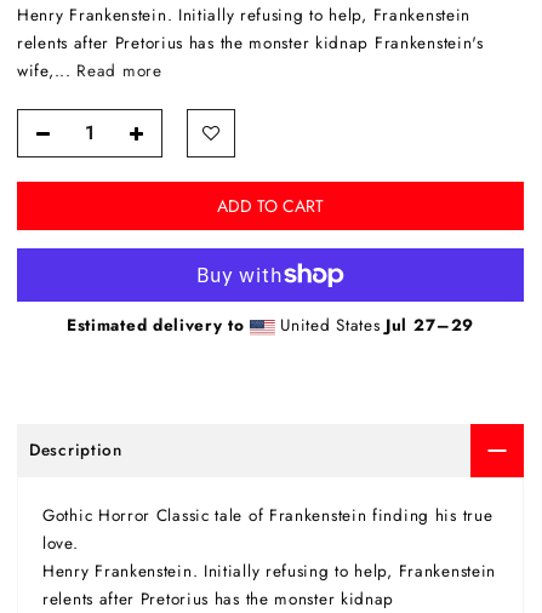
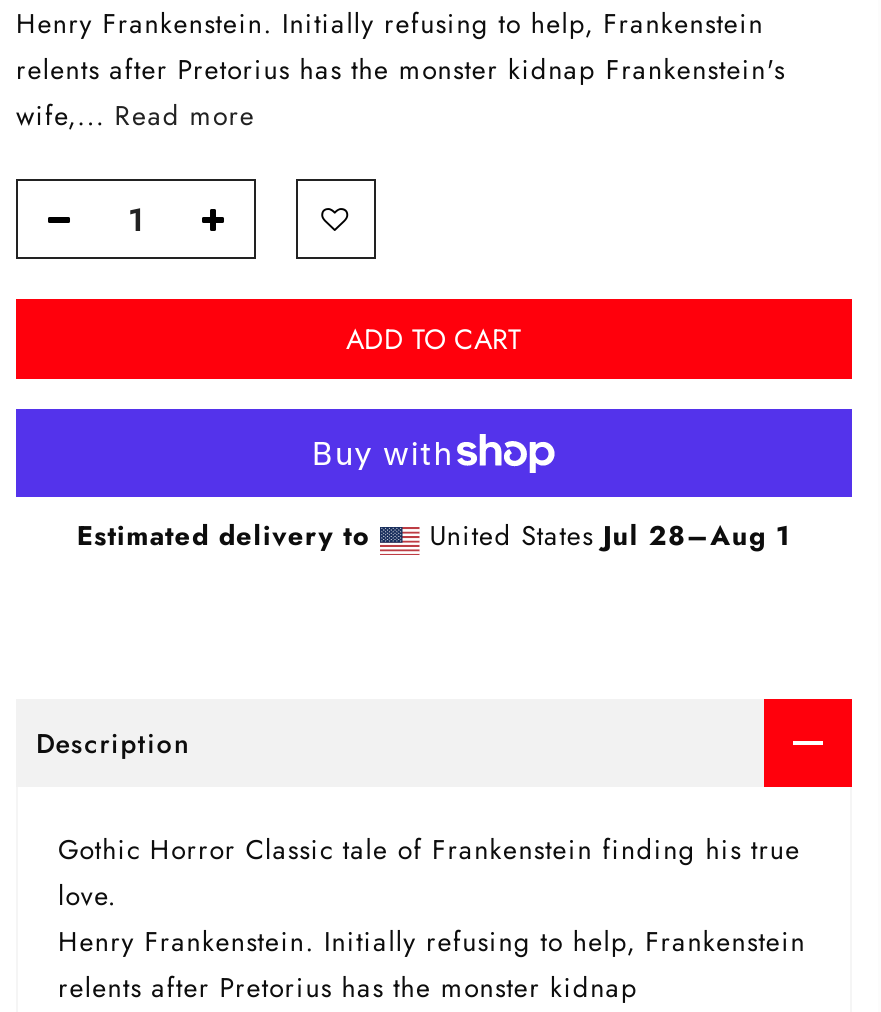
[275,314,474,337] United States Jul 27–29 -> [420,518,791,556] United States Jul 28–Aug 1

